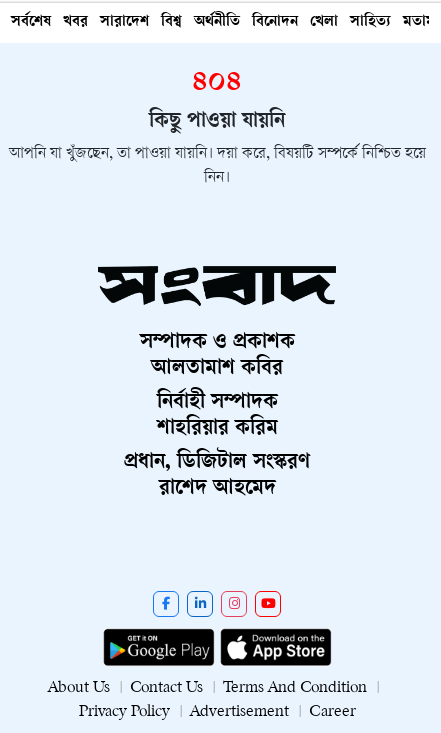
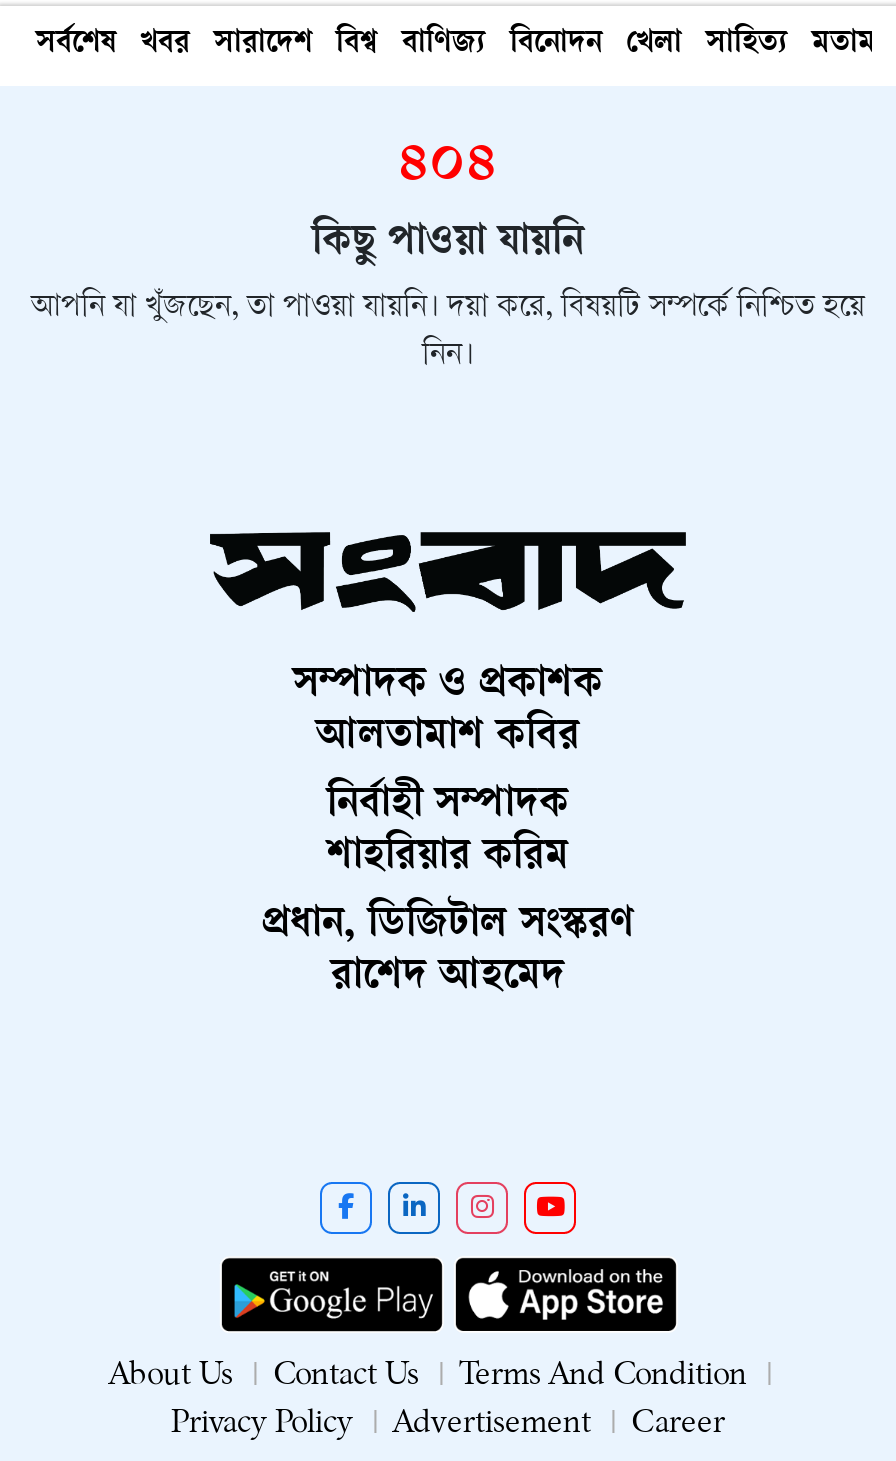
[194,14,240,31] অর্থনীতি -> [402,28,486,62] বাণিজ্য

